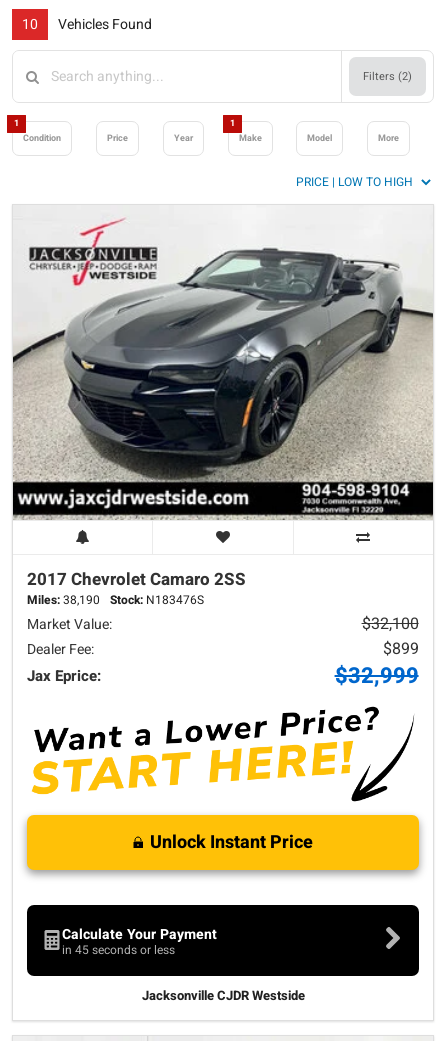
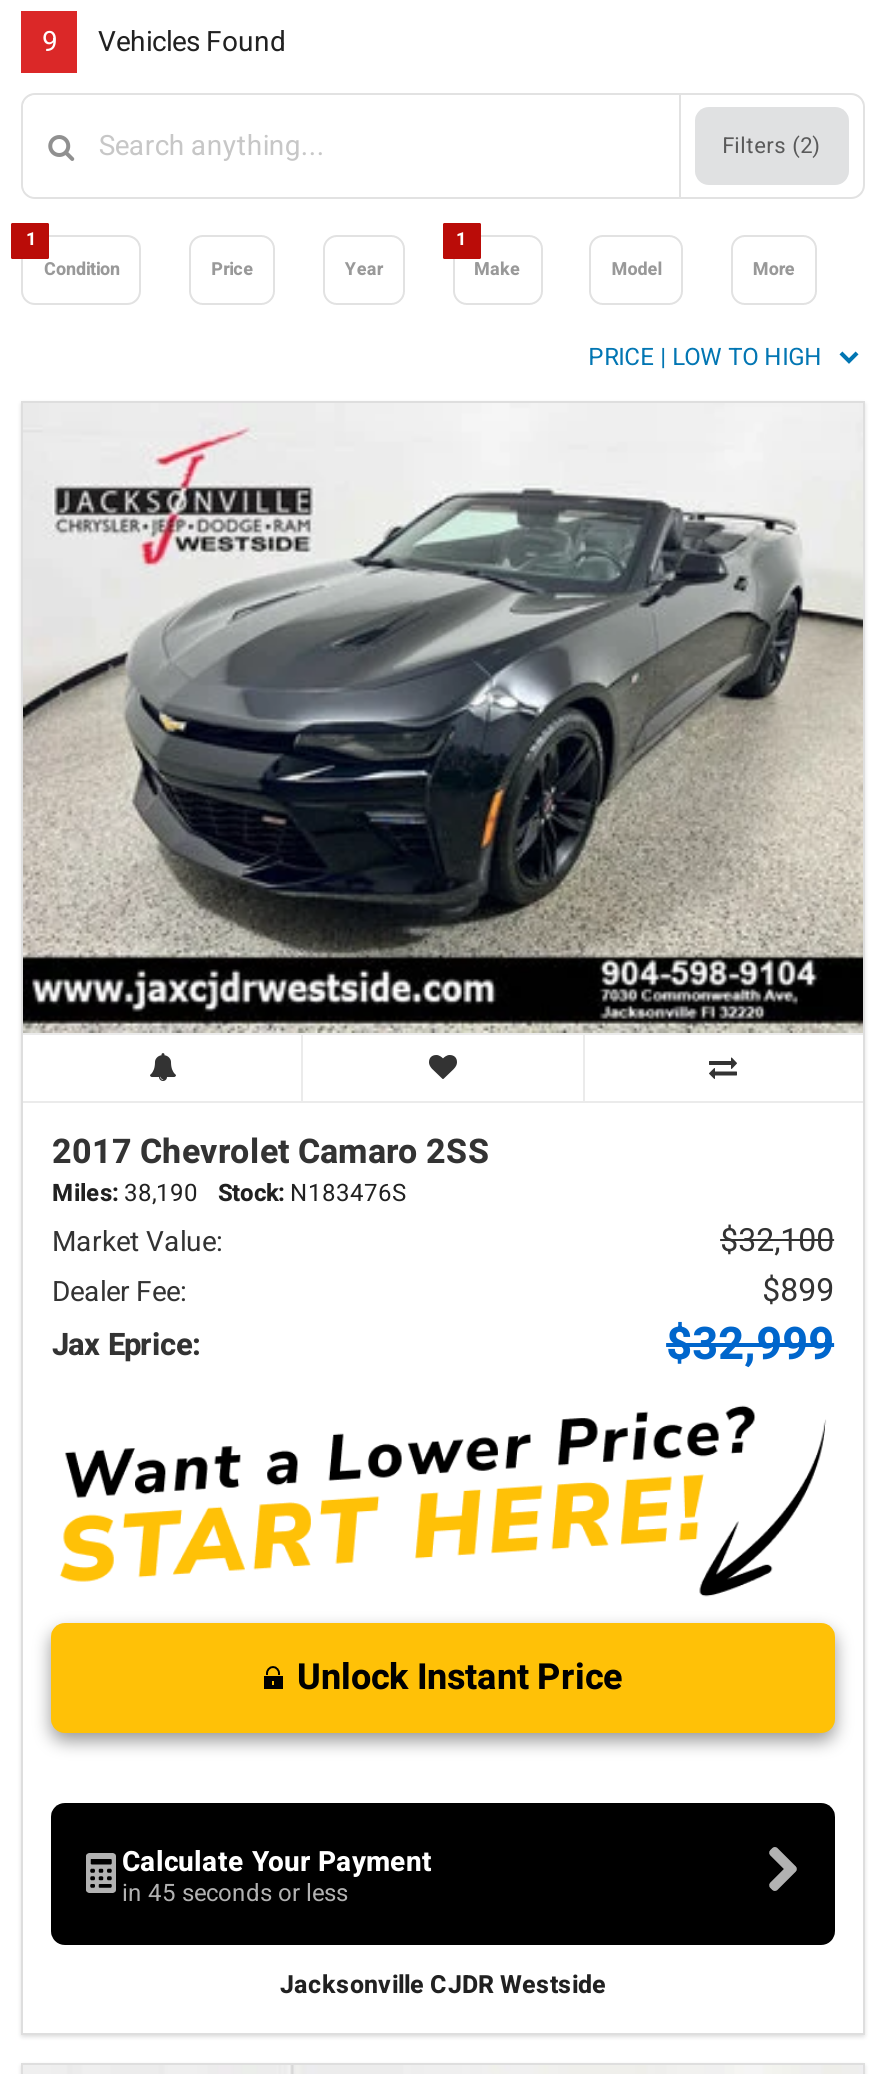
[22,14,152,35] 10 Vehicles Found -> [42,22,286,64] 9 Vehicles Found

